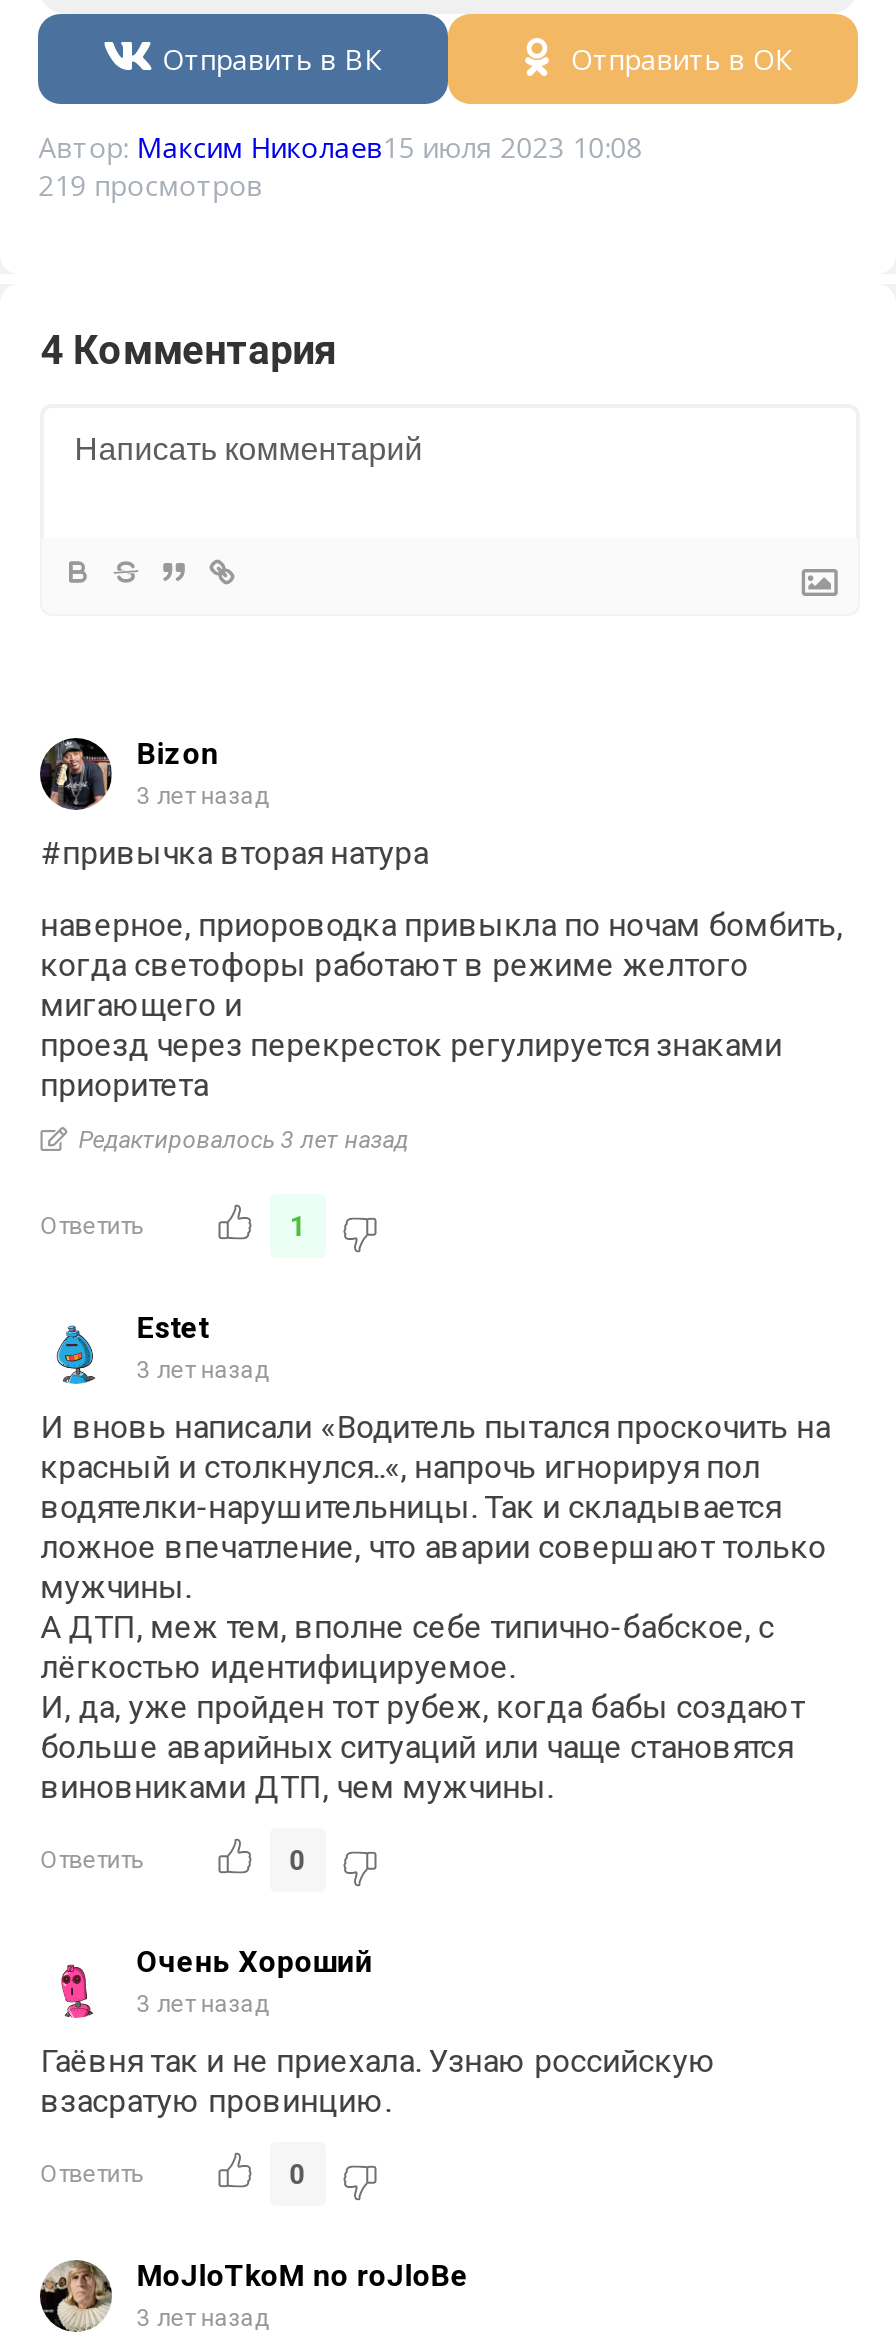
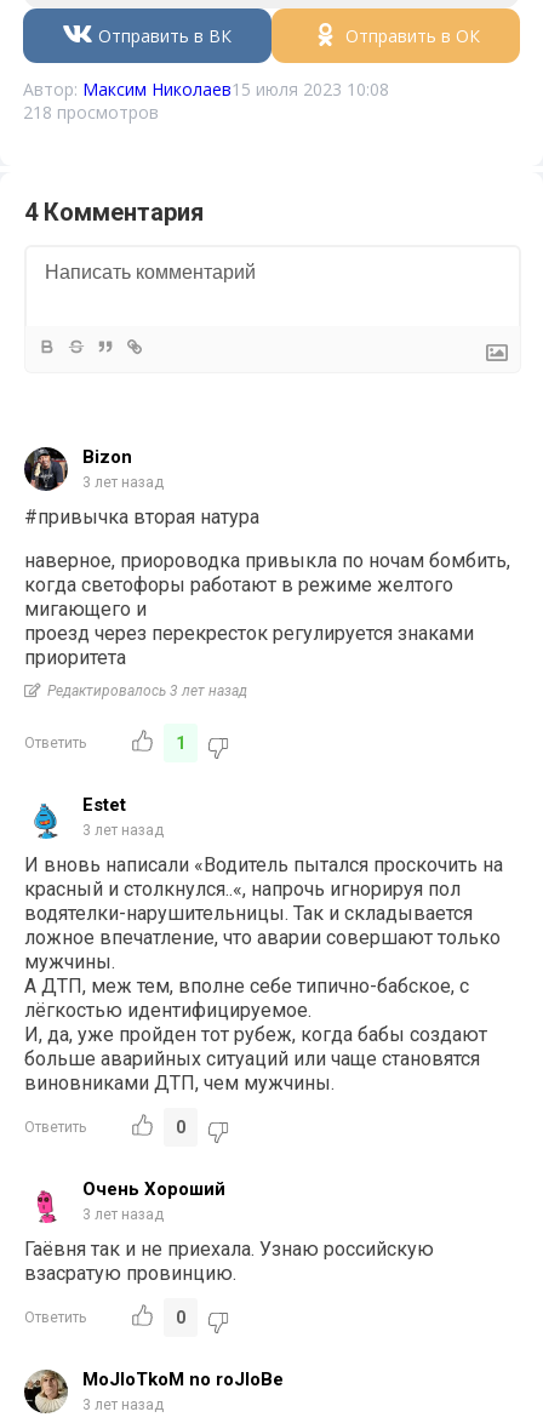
[38,166,262,204] 219 просмотров -> [23,101,159,124] 218 просмотров

